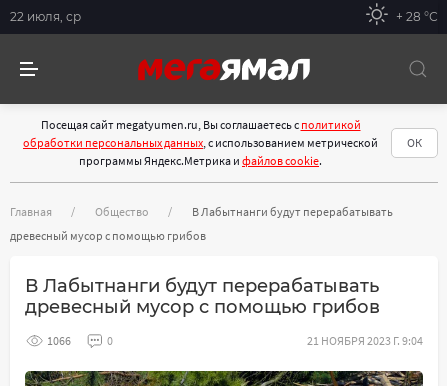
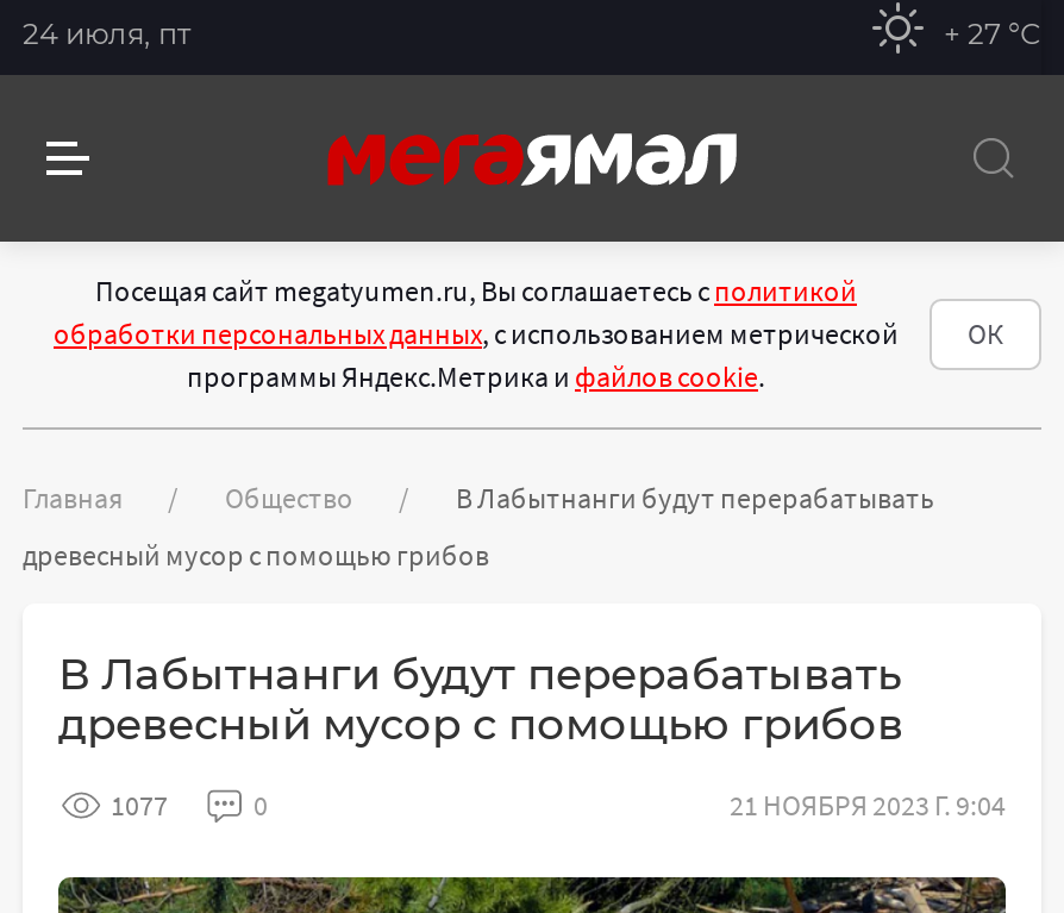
[10,8,81,23] 22 июля, ср -> [23,14,192,50] 24 июля, пт
[396,8,438,23] + 28 °С -> [944,14,1041,50] + 27 °С
[47,333,71,348] 1066 -> [111,787,168,823] 1077

